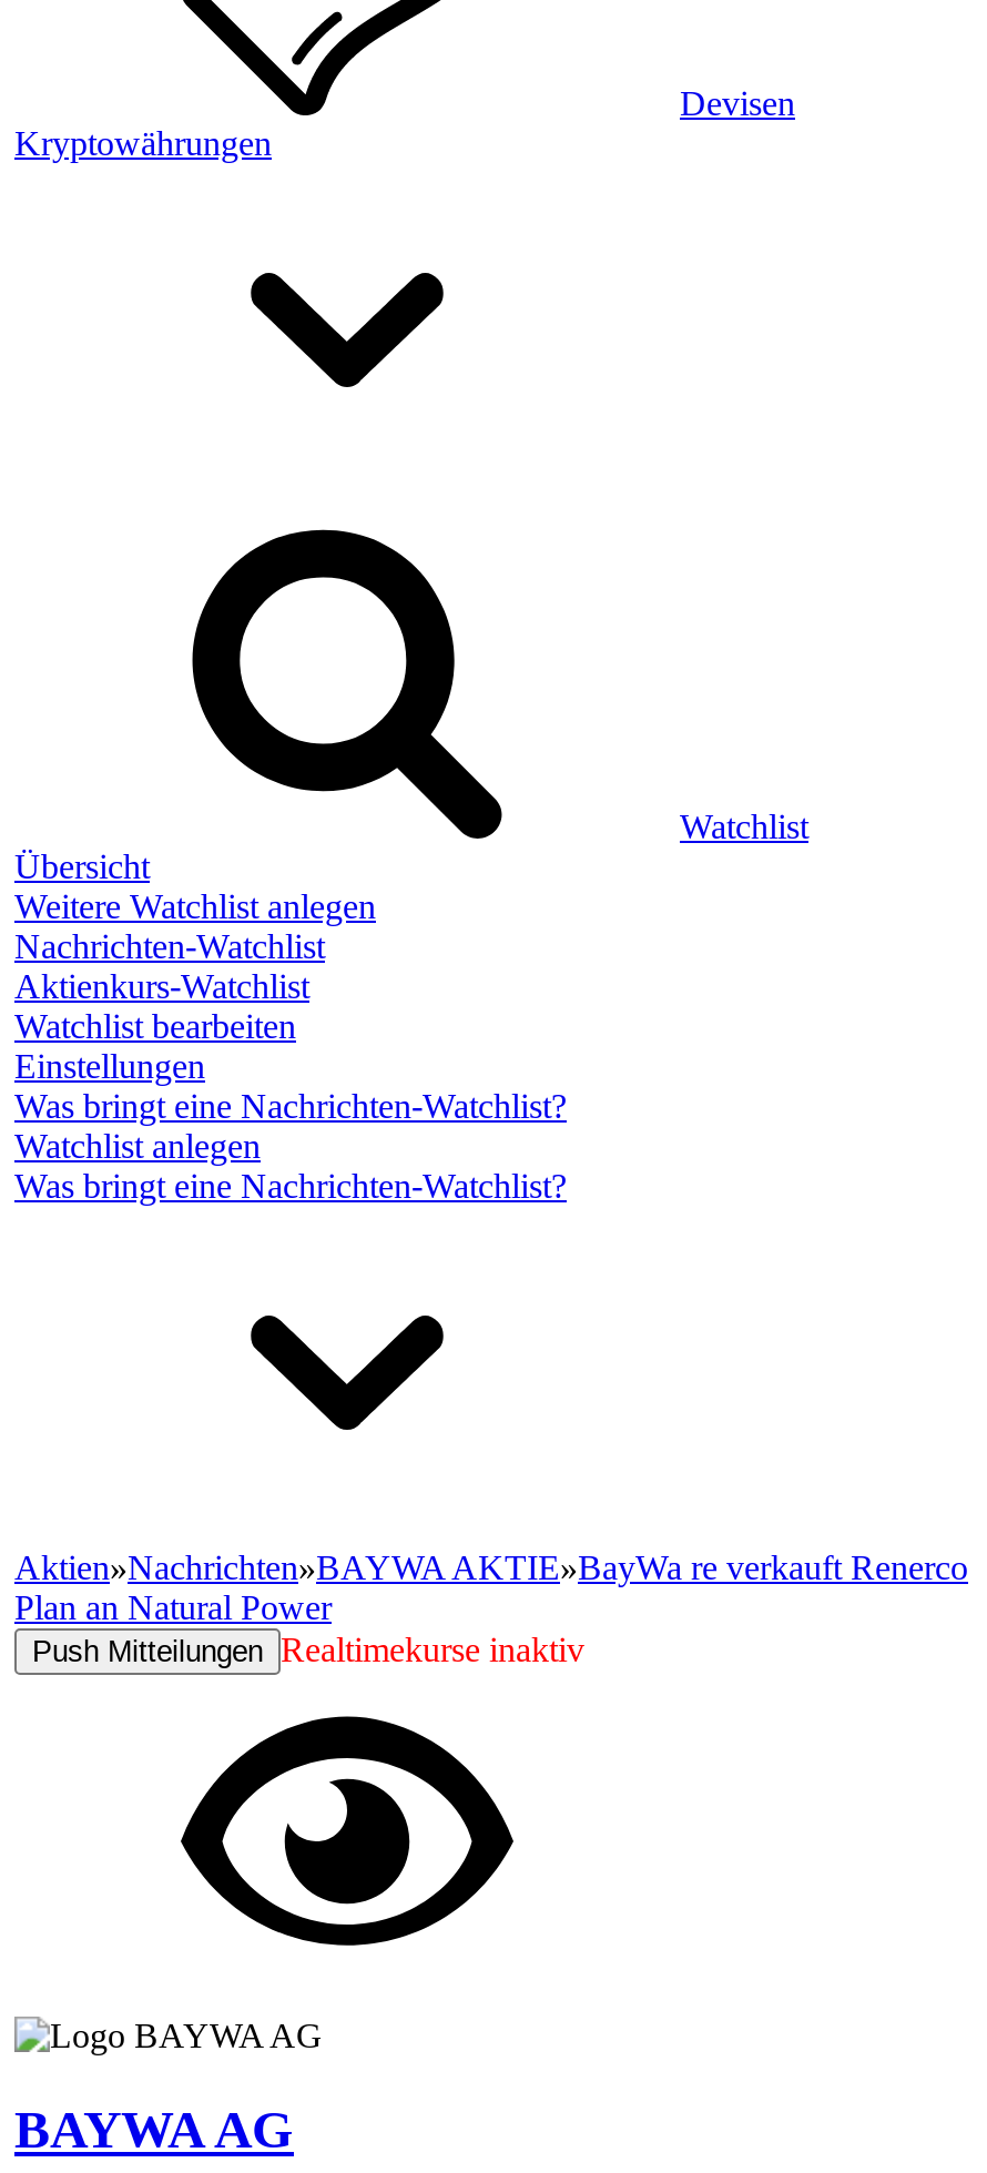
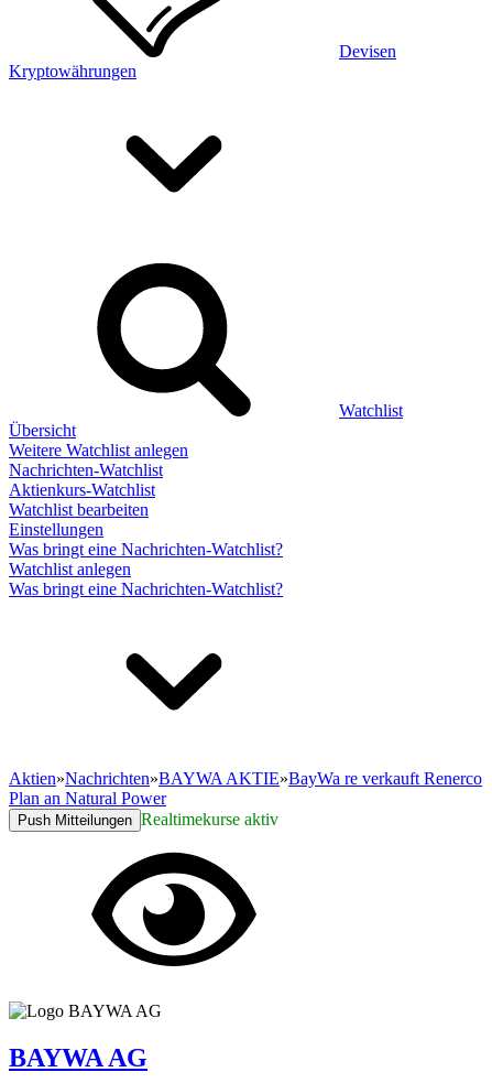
[32,1631,584,1668] Push Mitteilungen Realtimekurse inaktiv -> [18,810,278,829] Push Mitteilungen Realtimekurse aktiv

